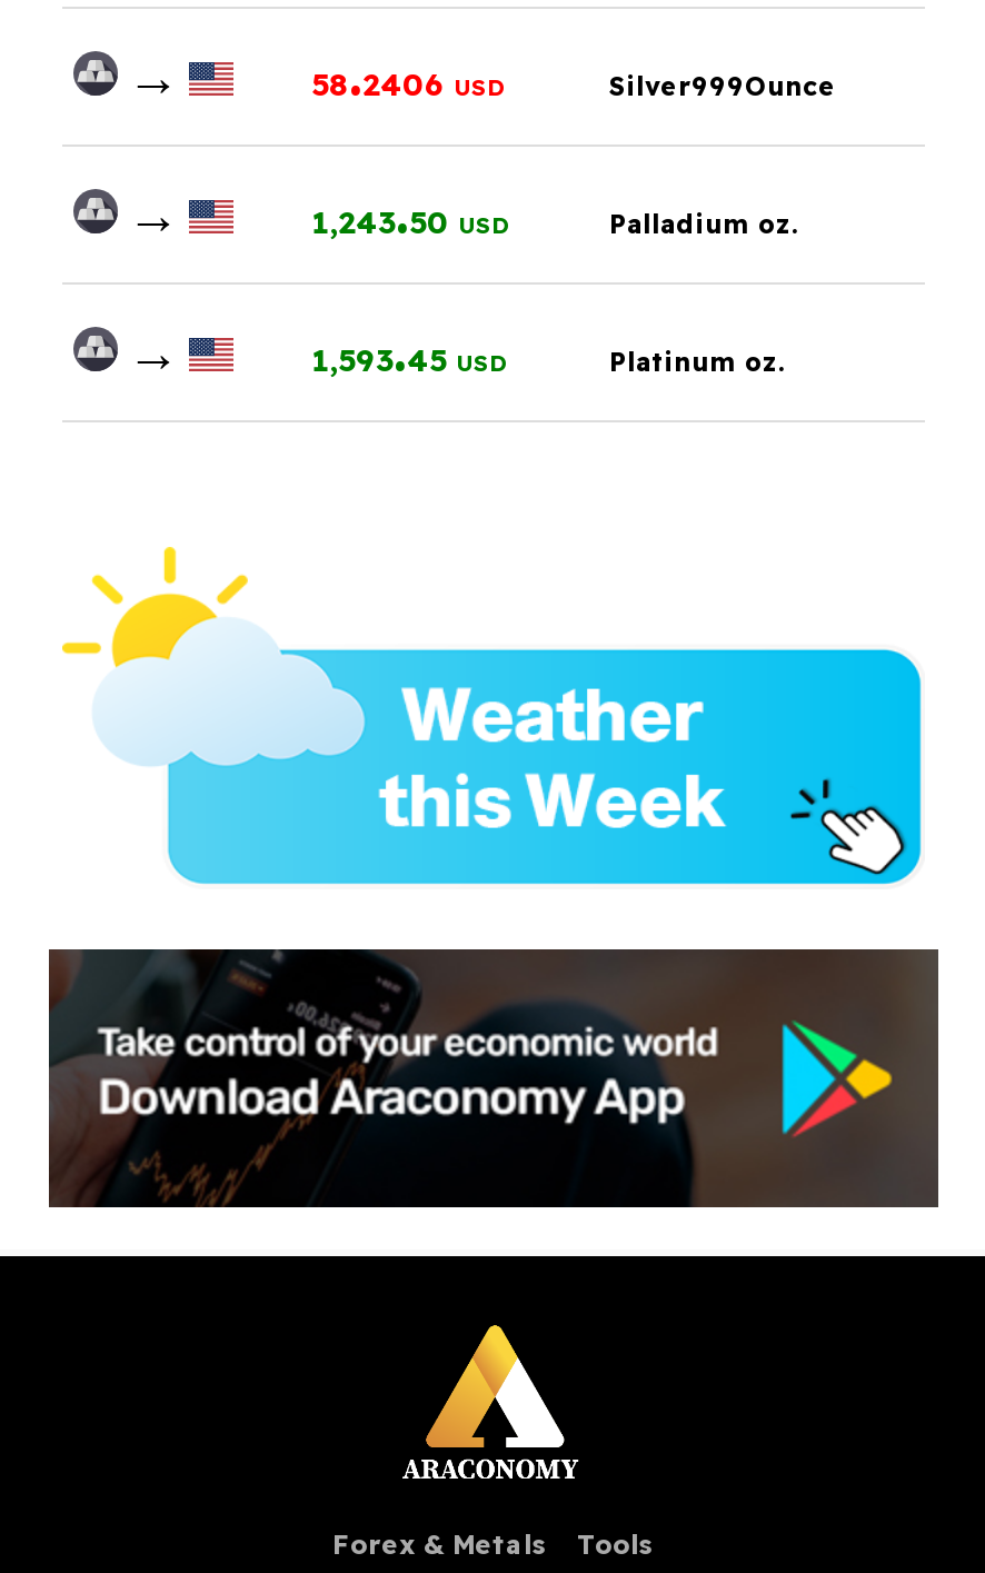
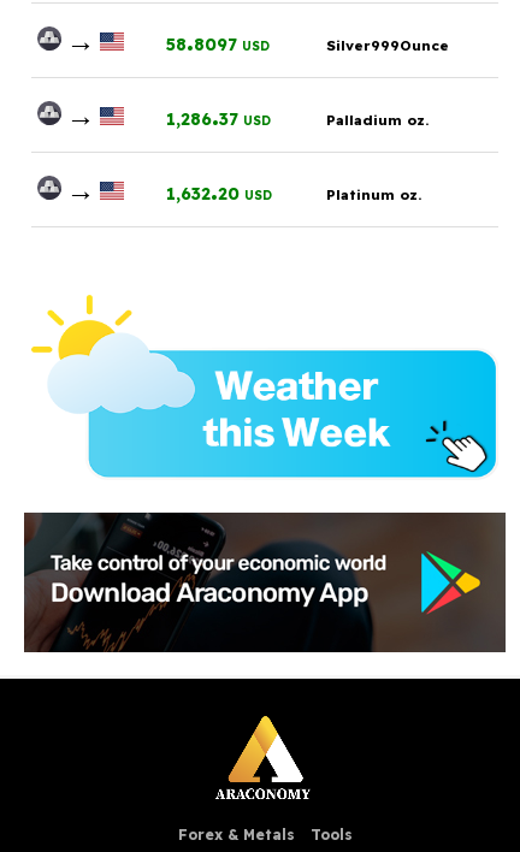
[311,41,505,108] 58.2406 USD -> [166,21,270,57] 58.8097 USD
[311,179,509,246] 1,243.50 USD -> [166,96,271,132] 1,286.37 USD
[311,317,507,384] 1,593.45USD -> [166,170,272,207] 1,632.20USD

